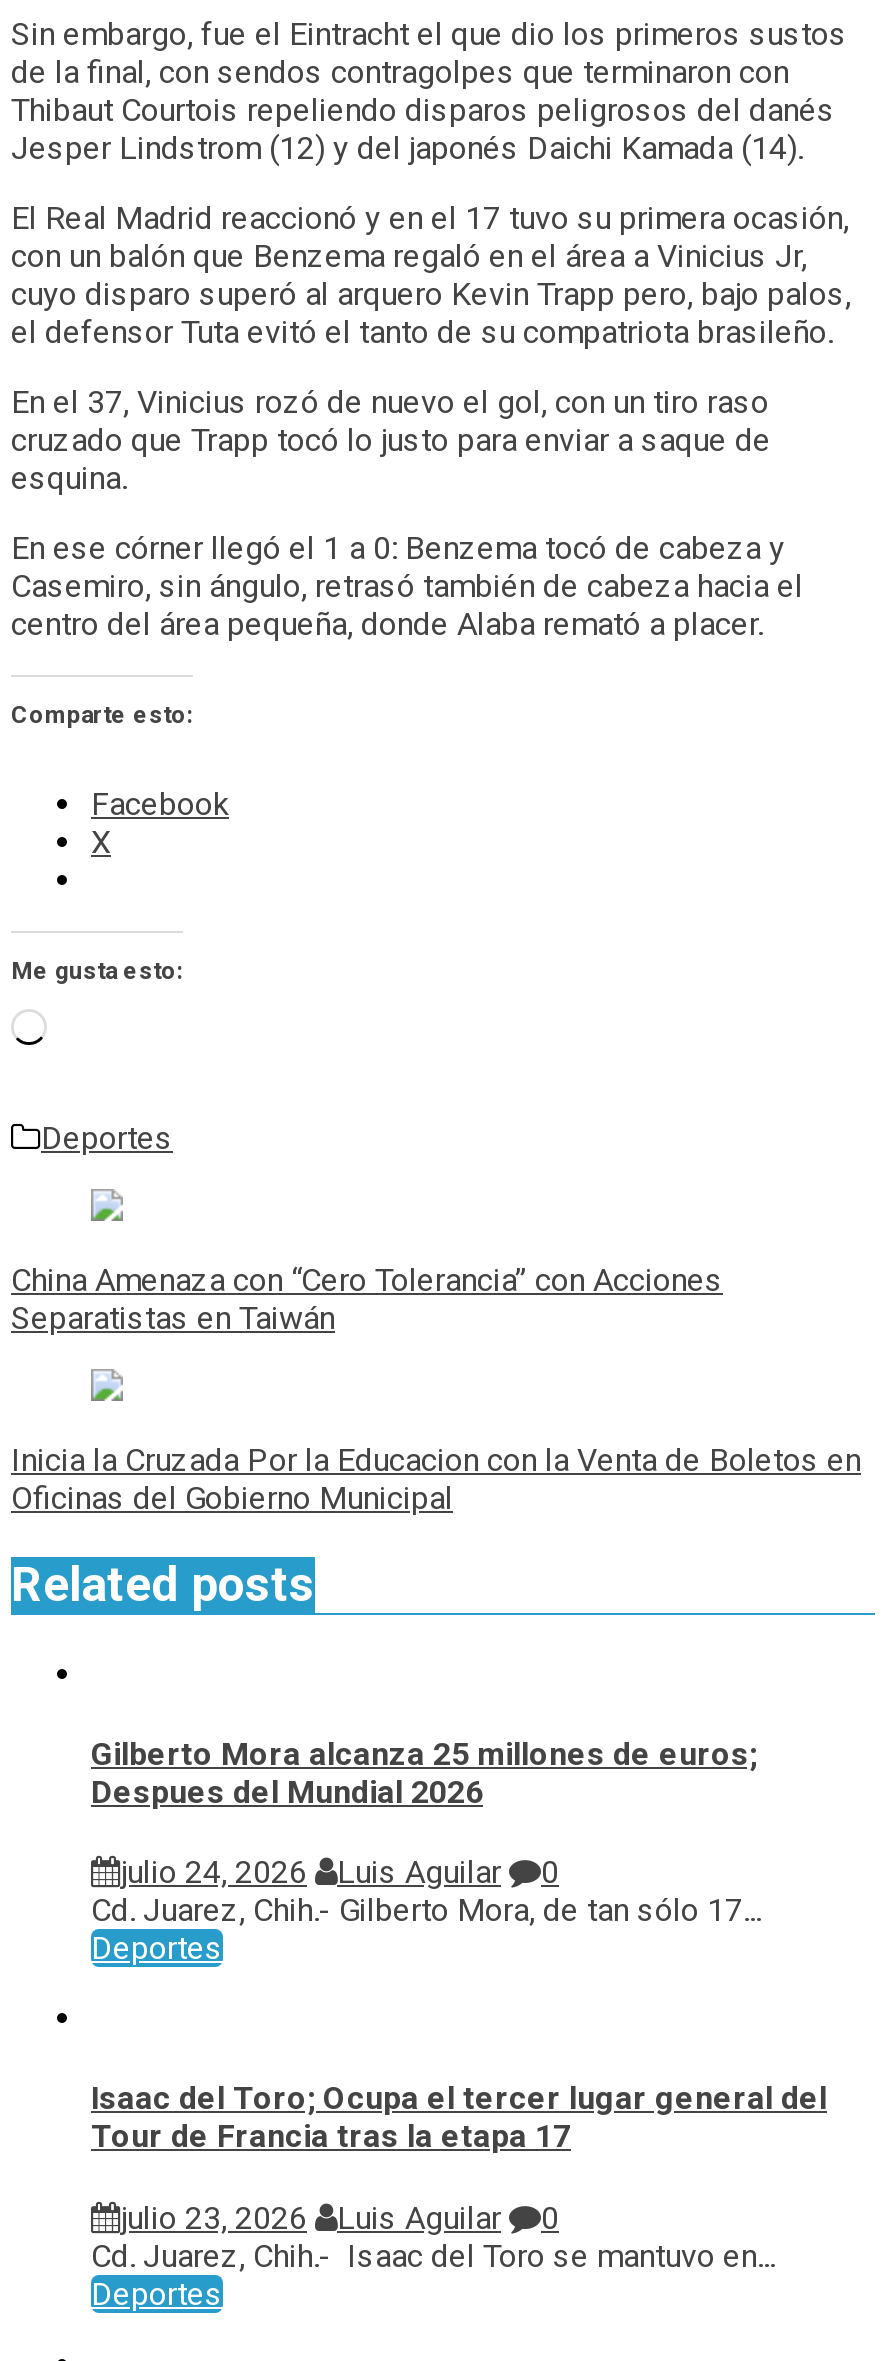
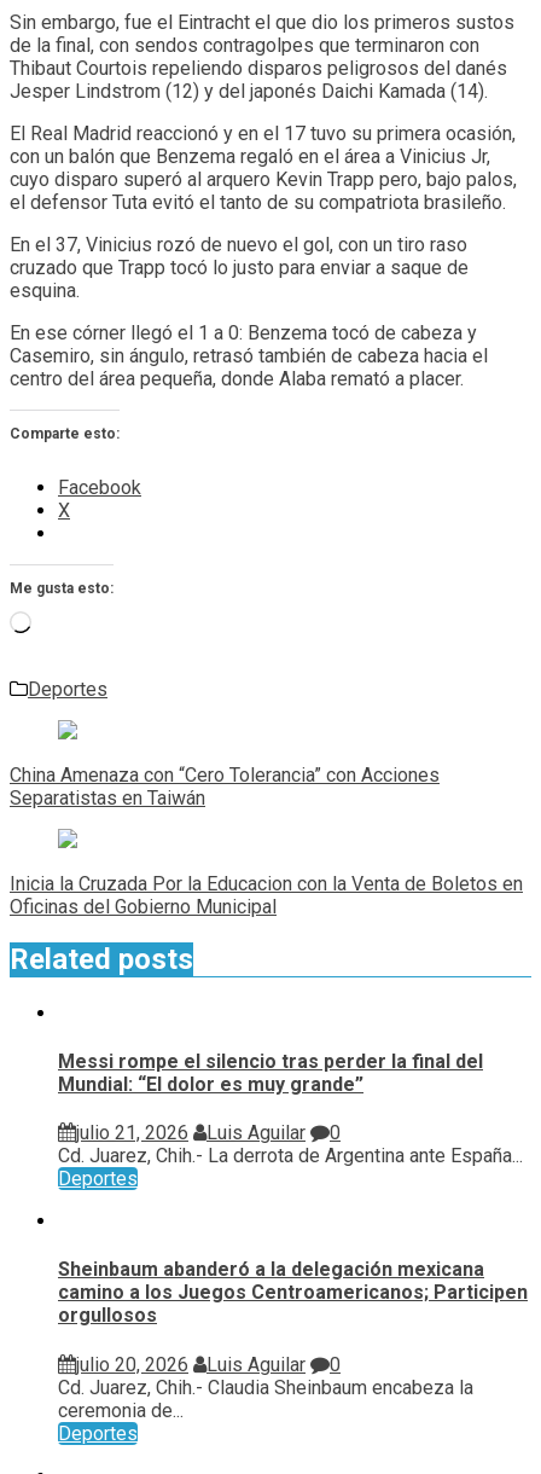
[91,1735,757,1811] Gilberto Mora alcanza 25 millones de euros; | Despues del Mundial 2026 -> [58,1050,483,1096] Messi rompe el silencio tras perder la final del | Mundial: “El dolor es muy grande”
[121,1853,559,1891] julio 24, 2026 Luis Aguilar 0 -> [76,1121,341,1144] julio 21, 2026 Luis Aguilar 0
[91,1891,761,1929] Cd. Juarez, Chih.- Gilberto Mora, de tan sólo 17... -> [58,1144,523,1167] Cd. Juarez, Chih.- La derrota de Argentina ante España...
[91,2080,827,2156] Isaac del Toro; Ocupa el tercer lugar general del | Tour de Francia tras la etapa 17 -> [58,1258,528,1327] Sheinbaum abanderó a la delegación mexicana | camino a los Juegos Centroamericanos; Participen | orgullosos
[121,2198,559,2236] julio 23, 2026 Luis Aguilar 0 -> [76,1353,341,1376] julio 20, 2026 Luis Aguilar 0
[91,2236,775,2274] Cd. Juarez, Chih.- Isaac del Toro se mantuvo en... -> [58,1376,473,1422] Cd. Juarez, Chih.- Claudia Sheinbaum encabeza la | ceremonia de...

